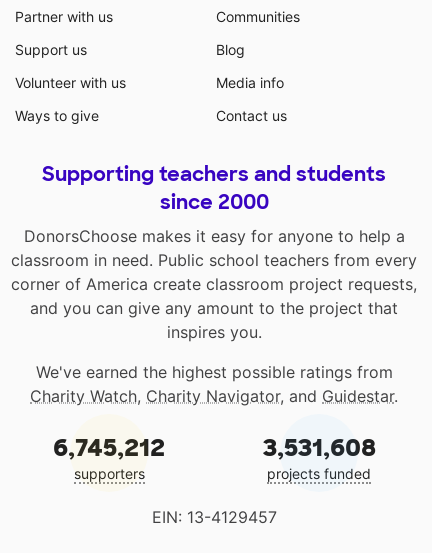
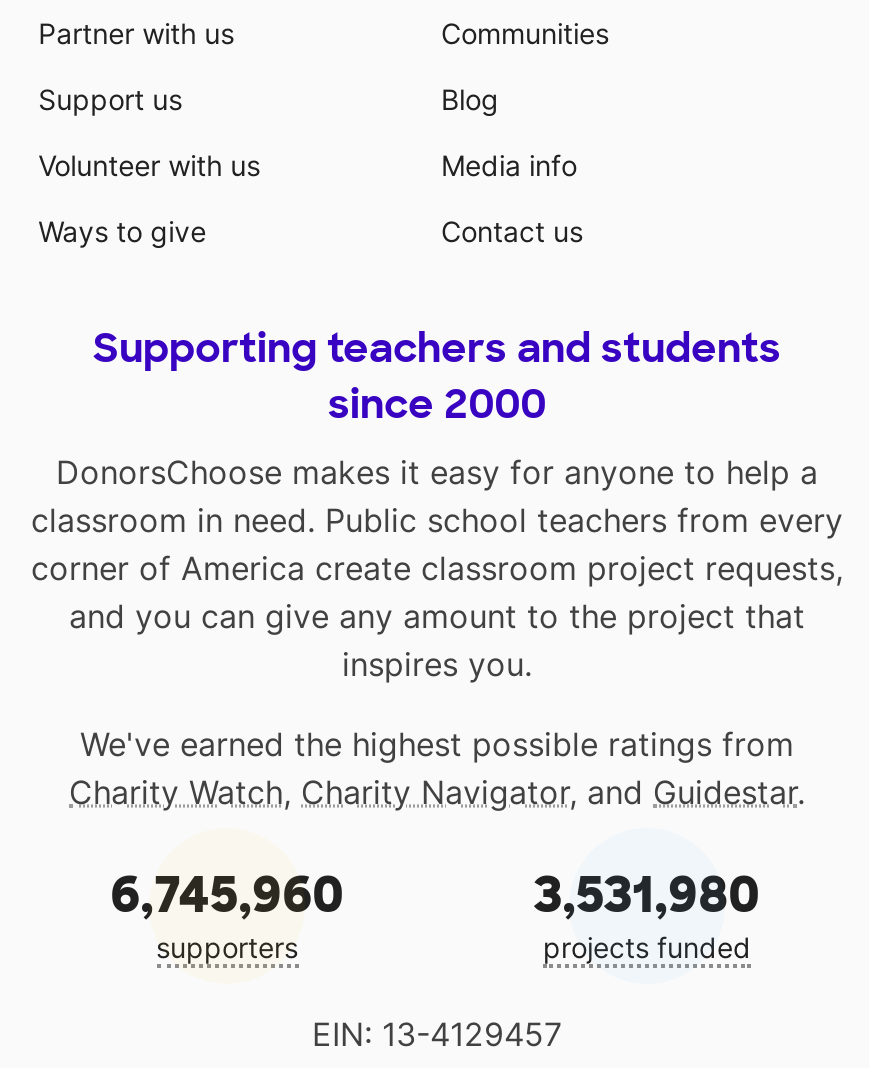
[53,432,165,463] 6,745,212 -> [110,865,344,927] 6,745,960
[262,432,375,463] 3,531,608 -> [534,865,760,927] 3,531,980

